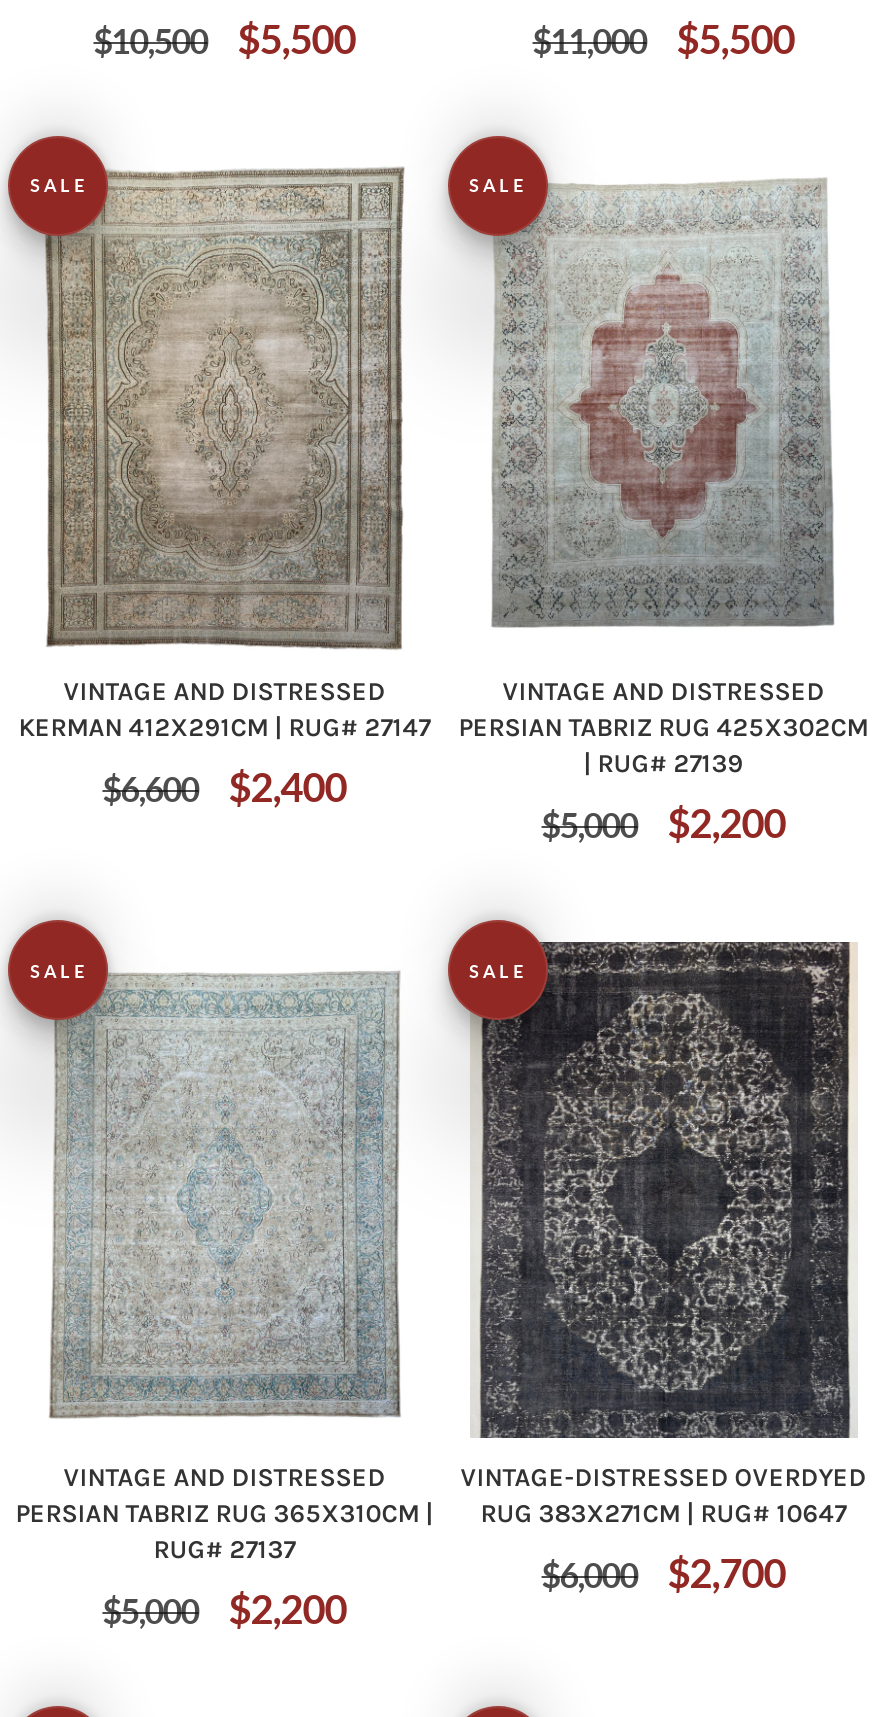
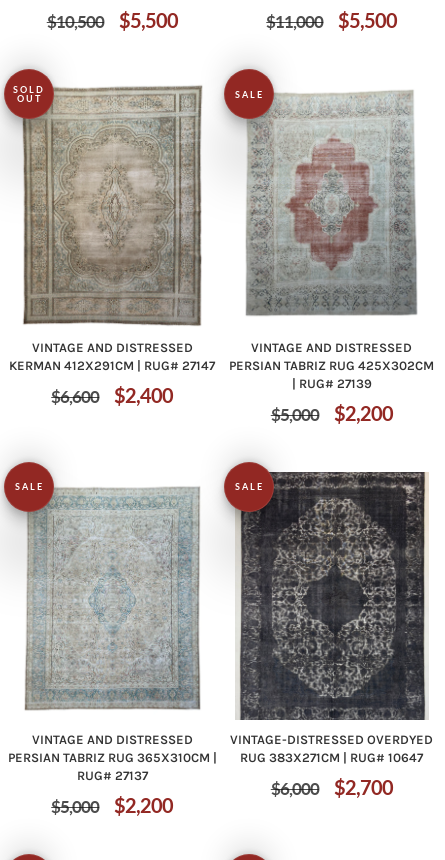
[30,175,88,197] SALE -> [13,84,45,104] SOLD | OUT

